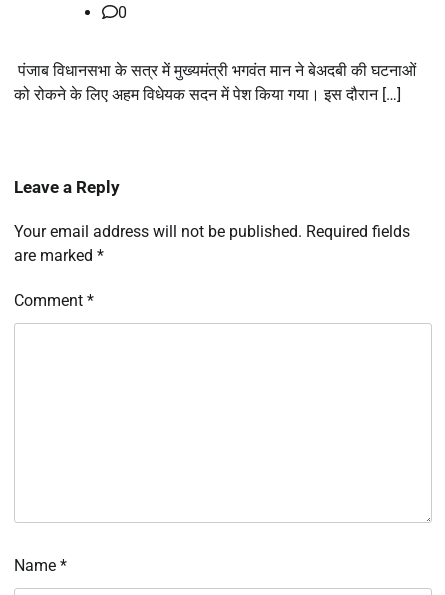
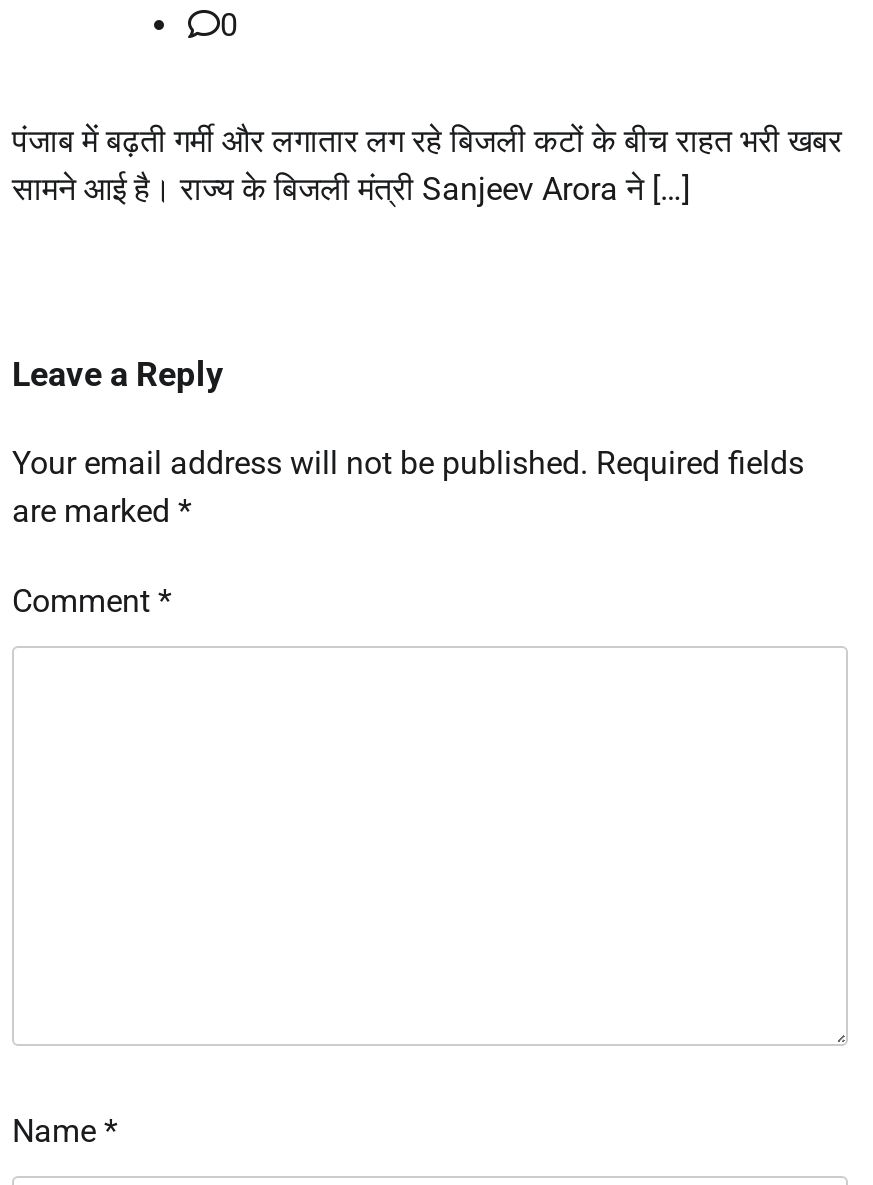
[14,61,416,104] पंजाब विधानसभा के सत्र में मुख्यमंत्री भगवंत मान ने बेअदबी की घटनाओं | को रोकने के लिए अहम विधेयक सदन में पेश किया गया। इस दौरान […] -> [12,123,842,209] पंजाब में बढ़ती गर्मी और लगातार लग रहे बिजली कटों के बीच राहत भरी खबर | सामने आई है। राज्य के बिजली मंत्री Sanjeev Arora ने […]

